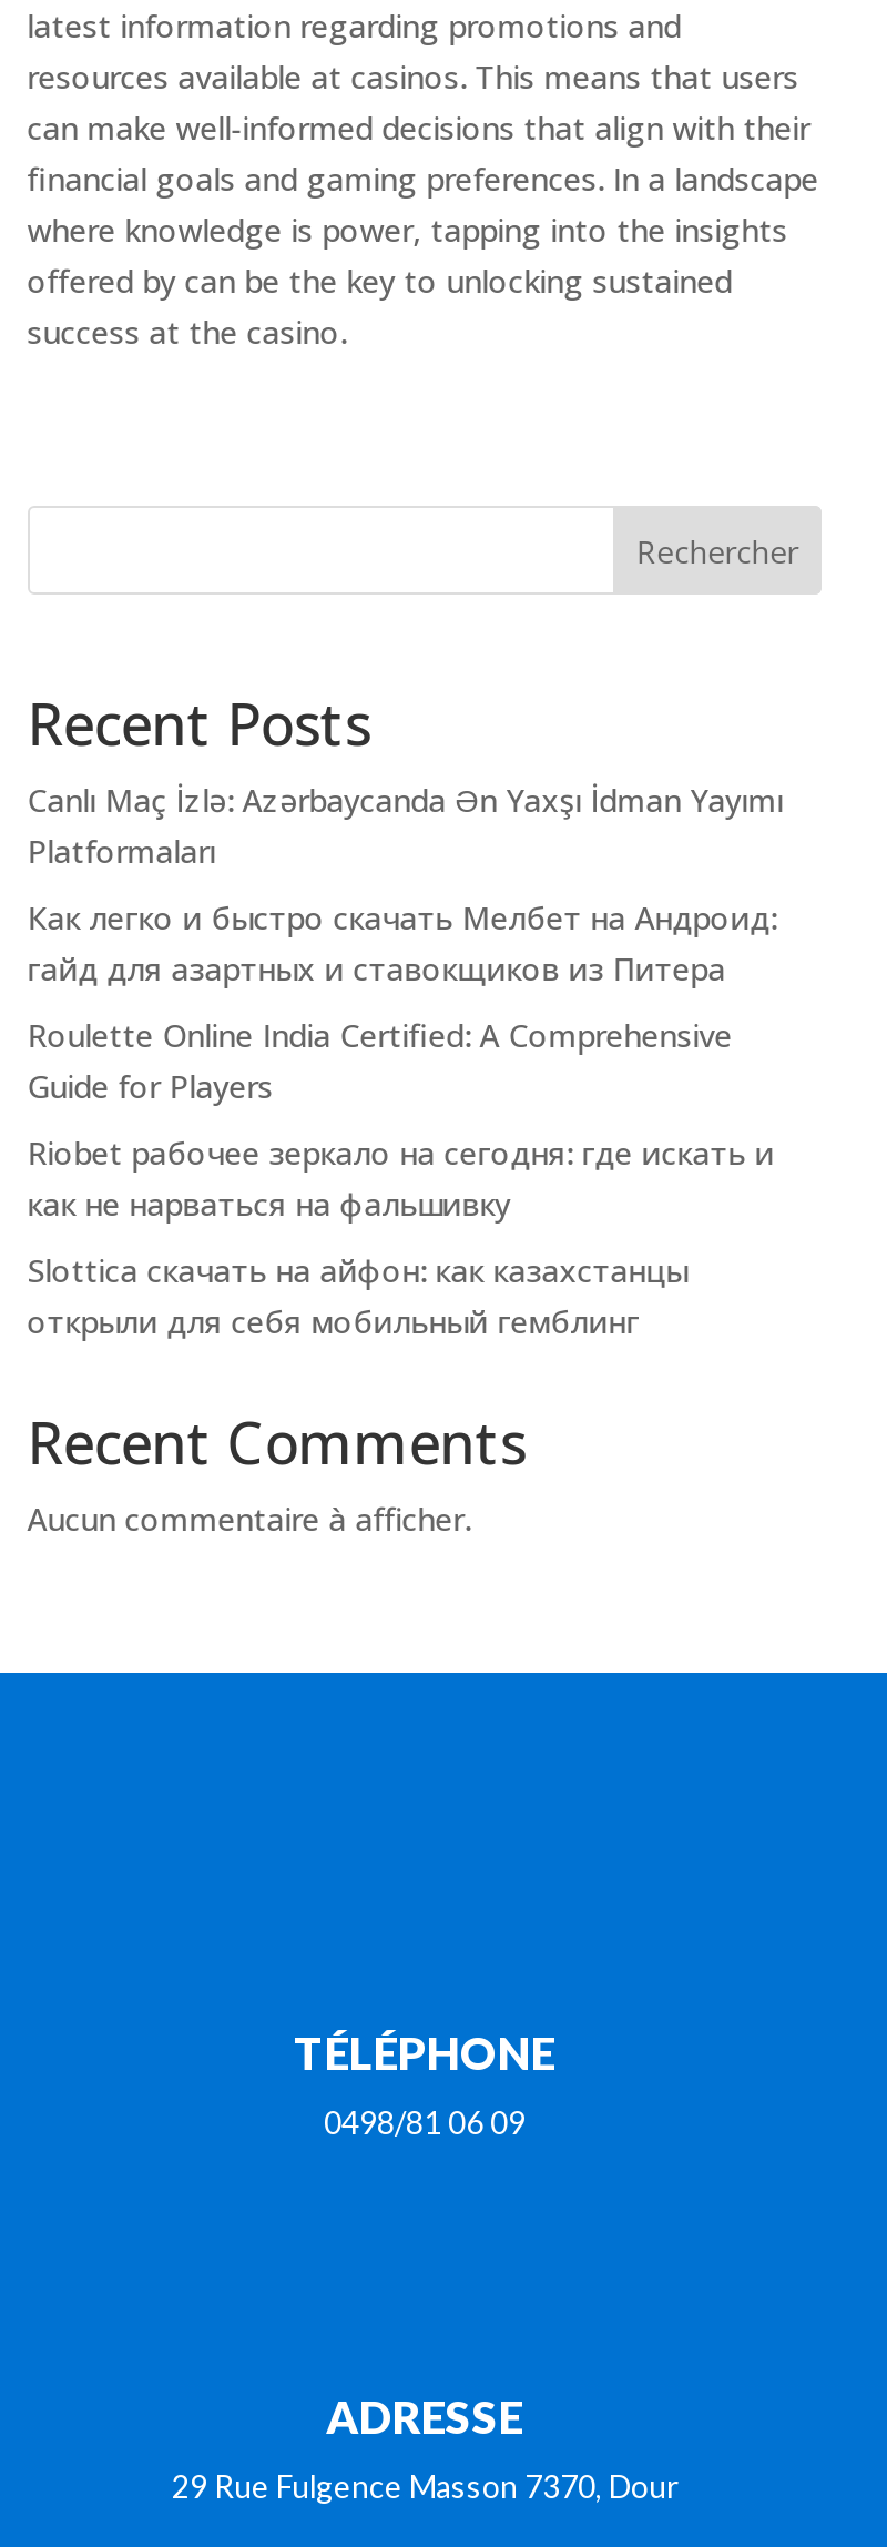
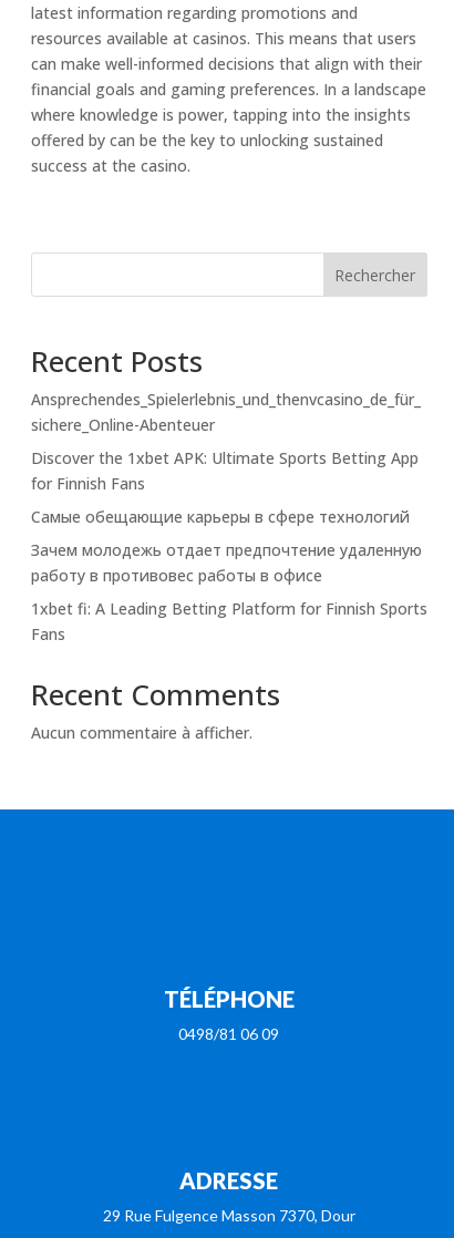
[27,780,783,873] Canlı Maç İzlə: Azərbaycanda Ən Yaxşı İdman Yayımı | Platformaları -> [31,389,421,436] Ansprechendes_Spielerlebnis_und_thenvcasino_de_für_ | sichere_Online-Abenteuer
[27,897,777,990] Как легко и быстро скачать Мелбет на Андроид: | гайд для азартных и ставокщиков из Питера -> [31,448,418,494] Discover the 1xbet APK: Ultimate Sports Betting App | for Finnish Fans
[27,1015,732,1108] Roulette Online India Certified: A Comprehensive | Guide for Players -> [31,506,409,528] Самые обещающие карьеры в сфере технологий
[27,1132,775,1226] Riobet рабочее зеркало на сегодня: где искать и | как не нарваться на фальшивку -> [31,540,422,586] Зачем молодежь отдает предпочтение удаленную | работу в противовес работы в офисе
[27,1250,688,1343] Slottica скачать на айфон: как казахстанцы | открыли для себя мобильный гемблинг -> [31,598,427,645] 1xbet fi: A Leading Betting Platform for Finnish Sports | Fans

